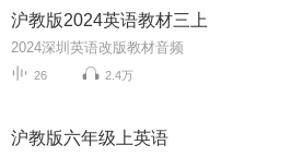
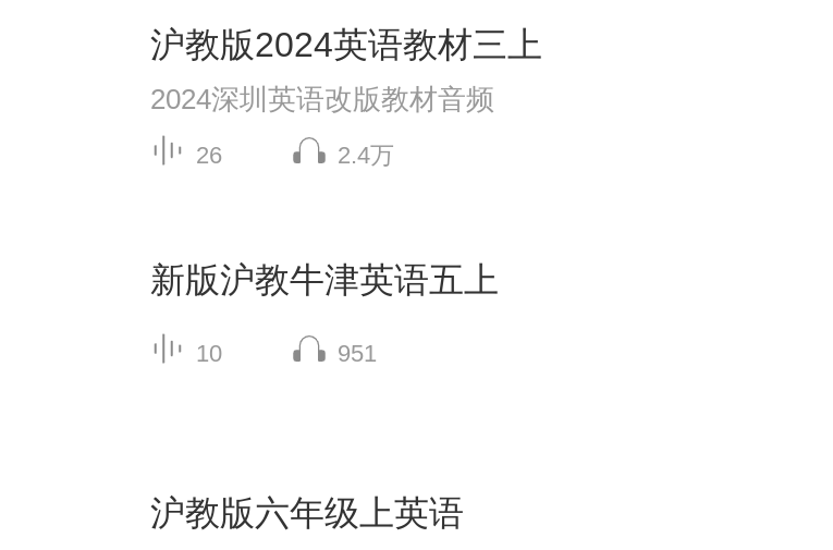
none -> [150,261,499,366] 新版沪教牛津英语五上 | 10 | 951

